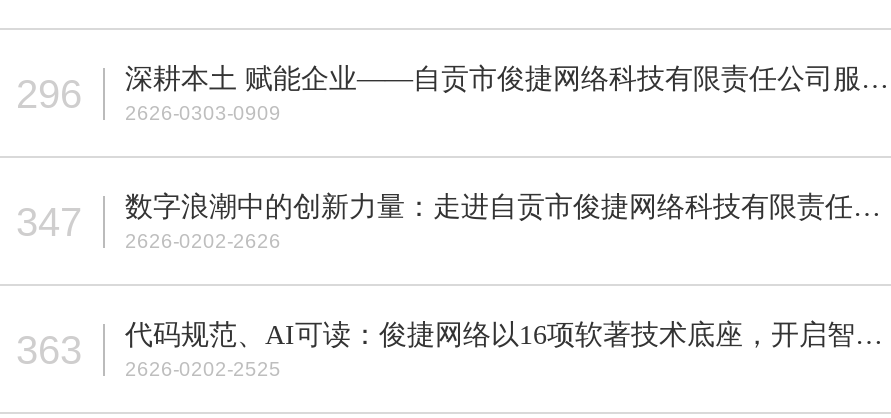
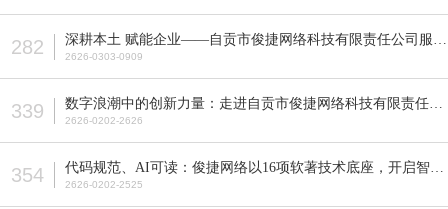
[16,72,281,124] 296 2626-0303-0909 -> [10,36,143,62] 282 2626-0303-0909
[16,200,281,252] 347 2626-0202-2626 -> [10,100,143,126] 339 2626-0202-2626
[16,328,281,380] 363 2626-0202-2525 -> [10,164,143,190] 354 2626-0202-2525

